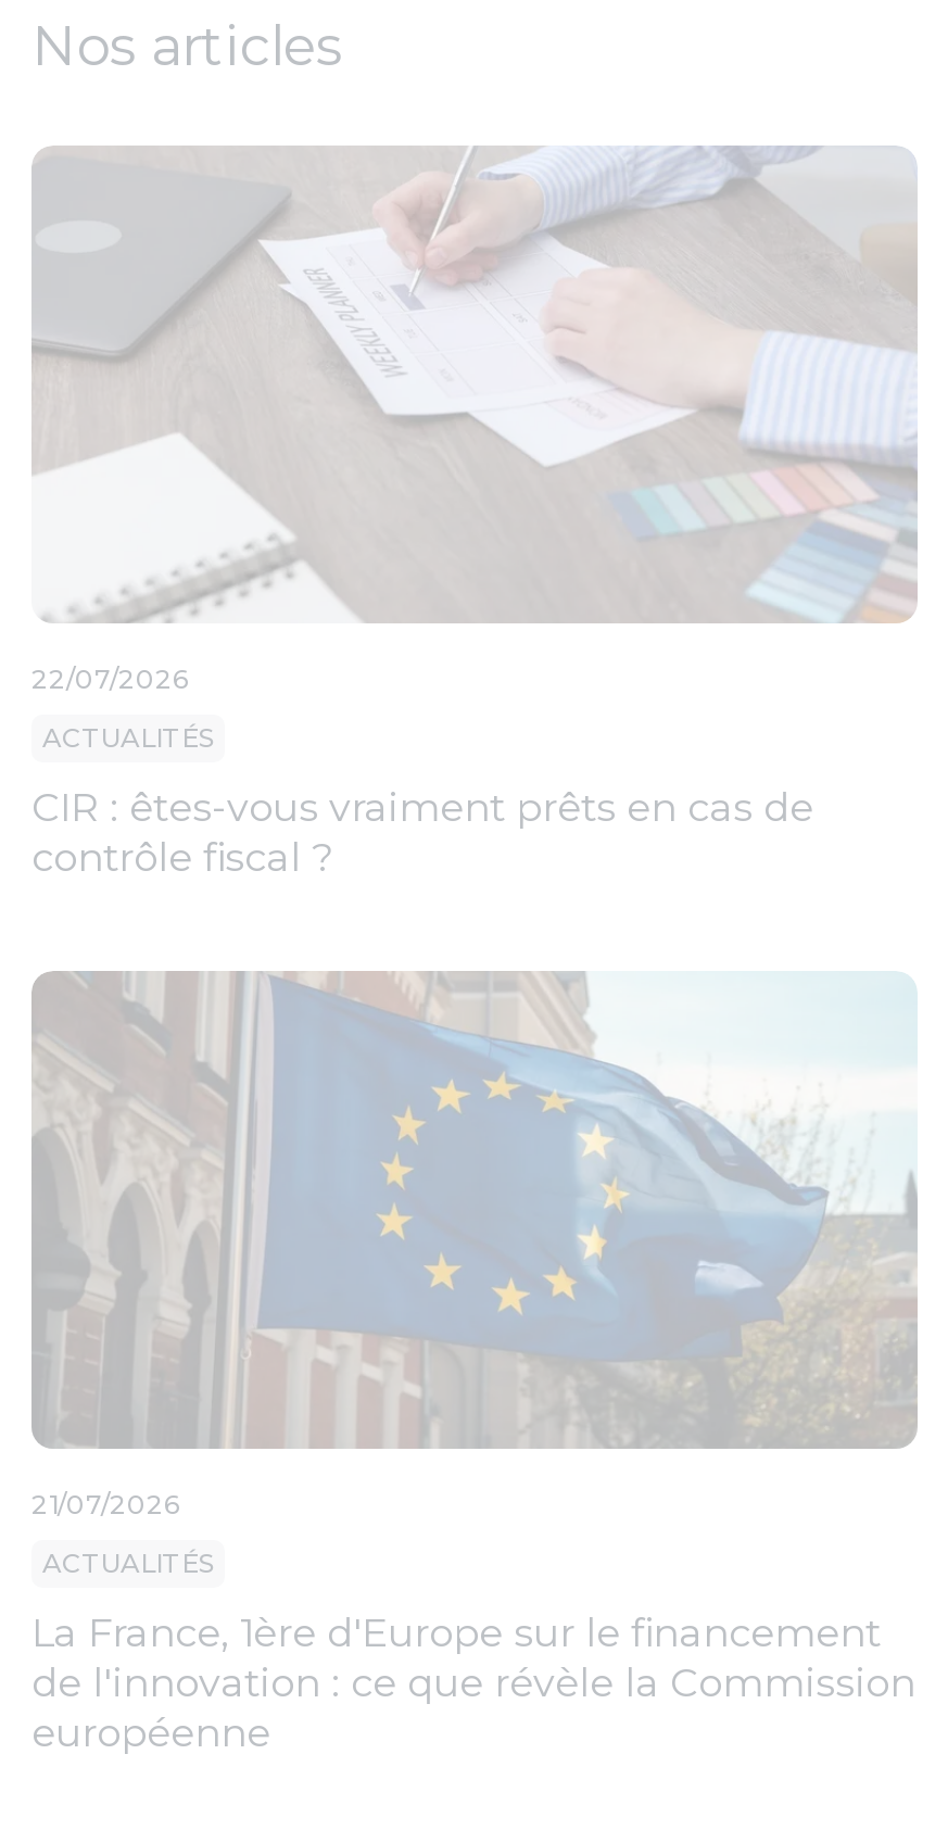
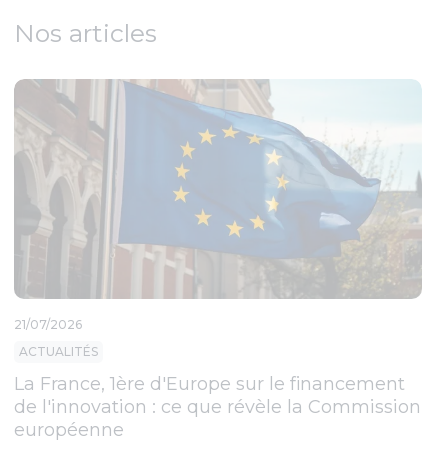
[31,146,920,882] [image] | 22/07/2026 | ACTUALITÉS | CIR : êtes-vous vraiment prêts en cas de | contrôle fiscal ? -> none

